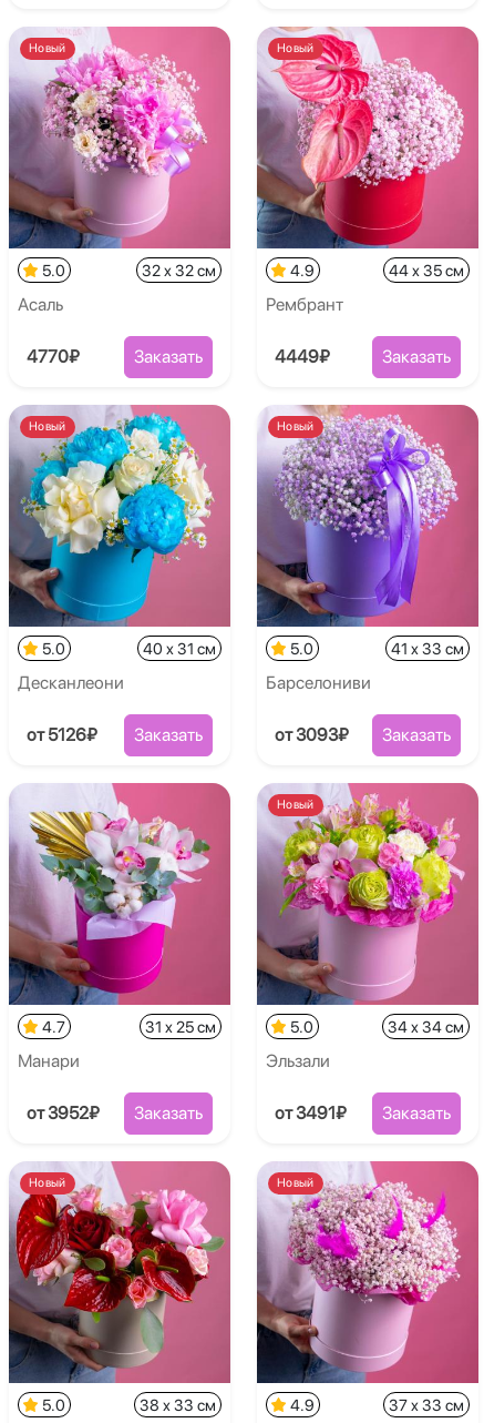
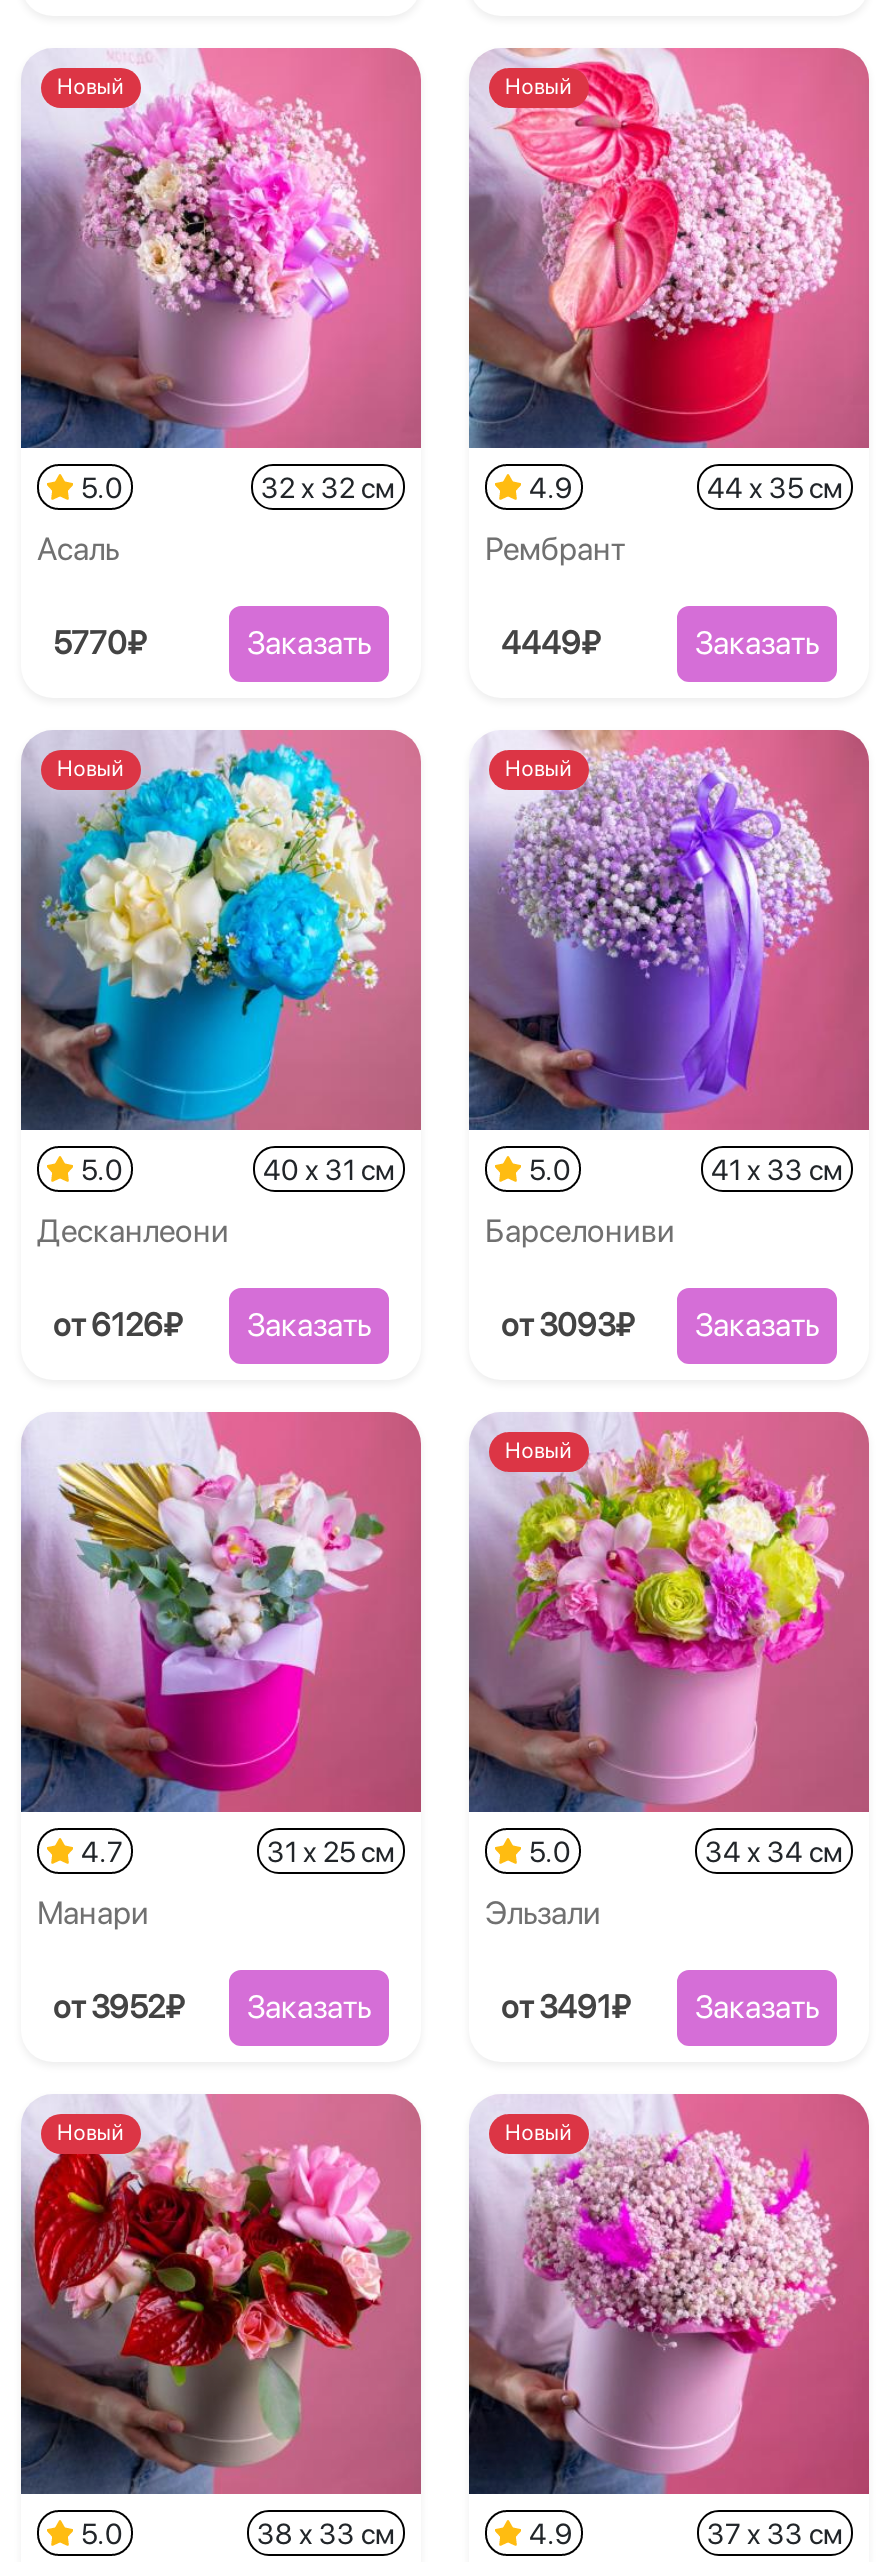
[27,346,80,367] 4770₽ -> [53,624,147,662] 5770₽
[27,724,203,745] от 5126₽ Заказать -> [53,1306,371,1344] от 6126₽ Заказать

